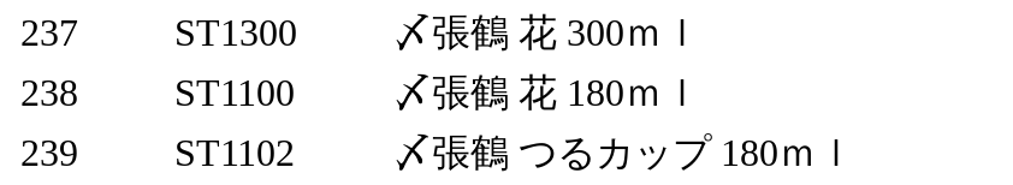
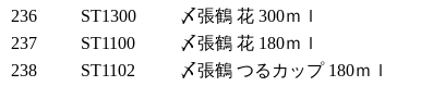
[20,12,78,53] 237 -> [11,7,37,25] 236
[20,72,78,113] 238 -> [11,34,37,52] 237
[20,132,78,173] 239 -> [11,61,37,79] 238

